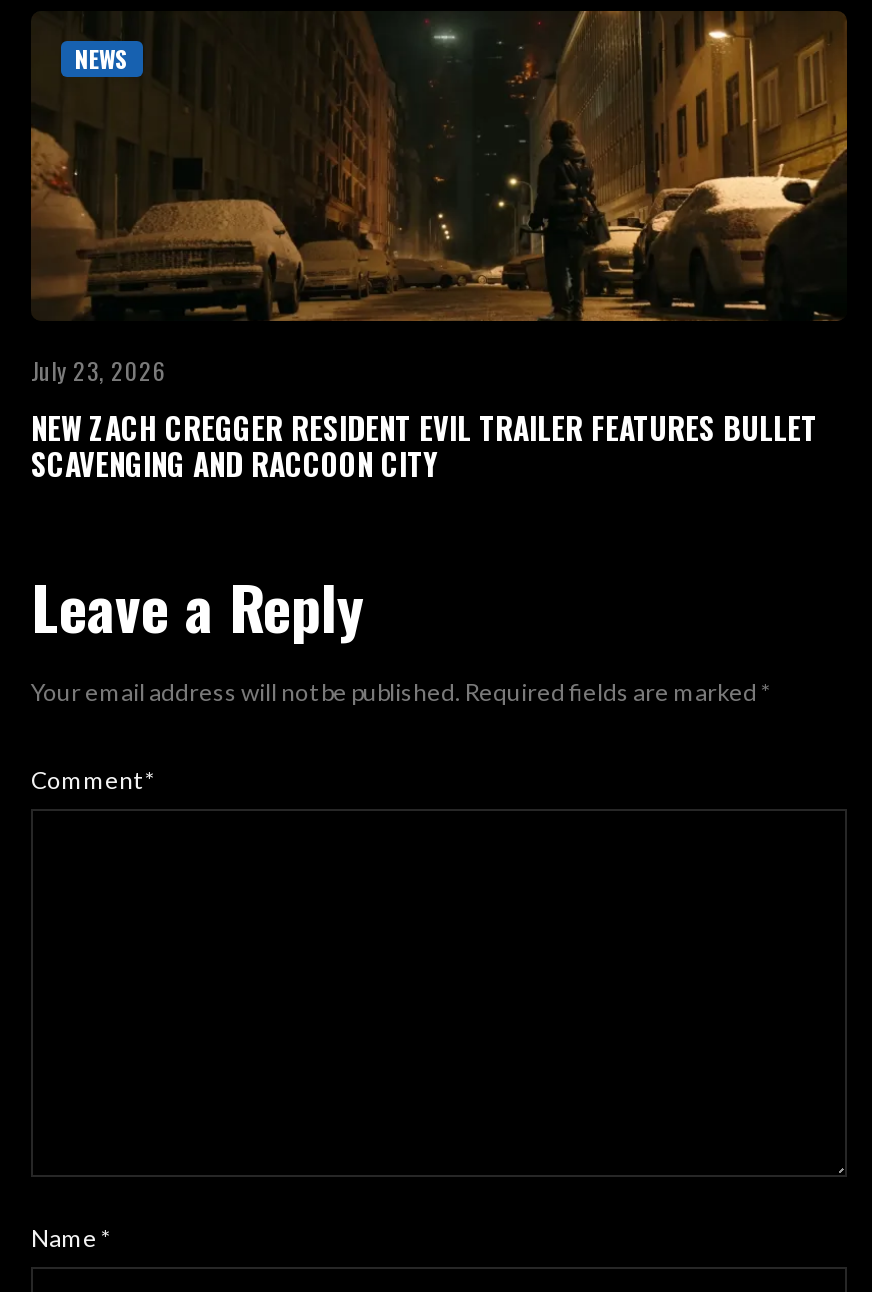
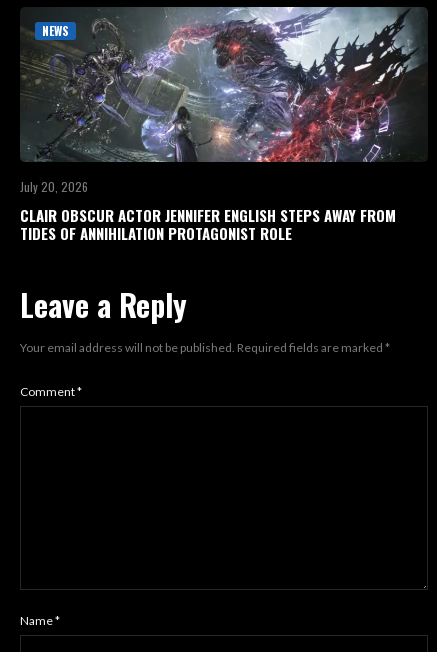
[31,9,847,485] [image] | July 23, 2026 | NEW ZACH CREGGER RESIDENT EVIL TRAILER FEATURES BULLET | SCAVENGING AND RACCOON CITY -> [20,6,427,244] [image] | July 20, 2026 | CLAIR OBSCUR ACTOR JENNIFER ENGLISH STEPS AWAY FROM | TIDES OF ANNIHILATION PROTAGONIST ROLE

